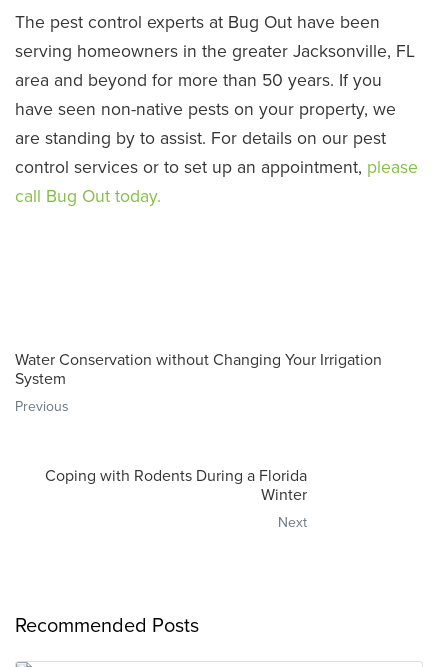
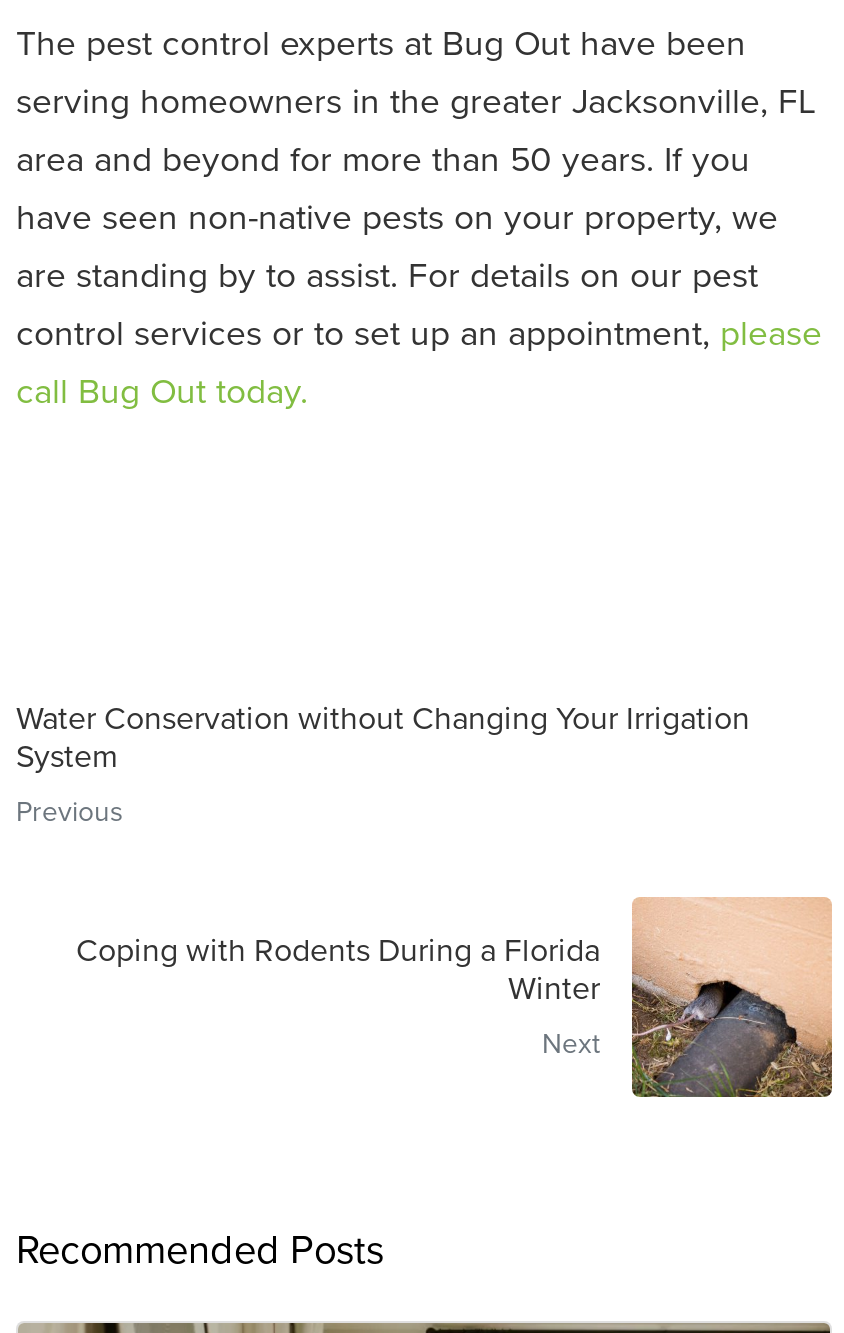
none -> [630,895,834,1099] [image]

